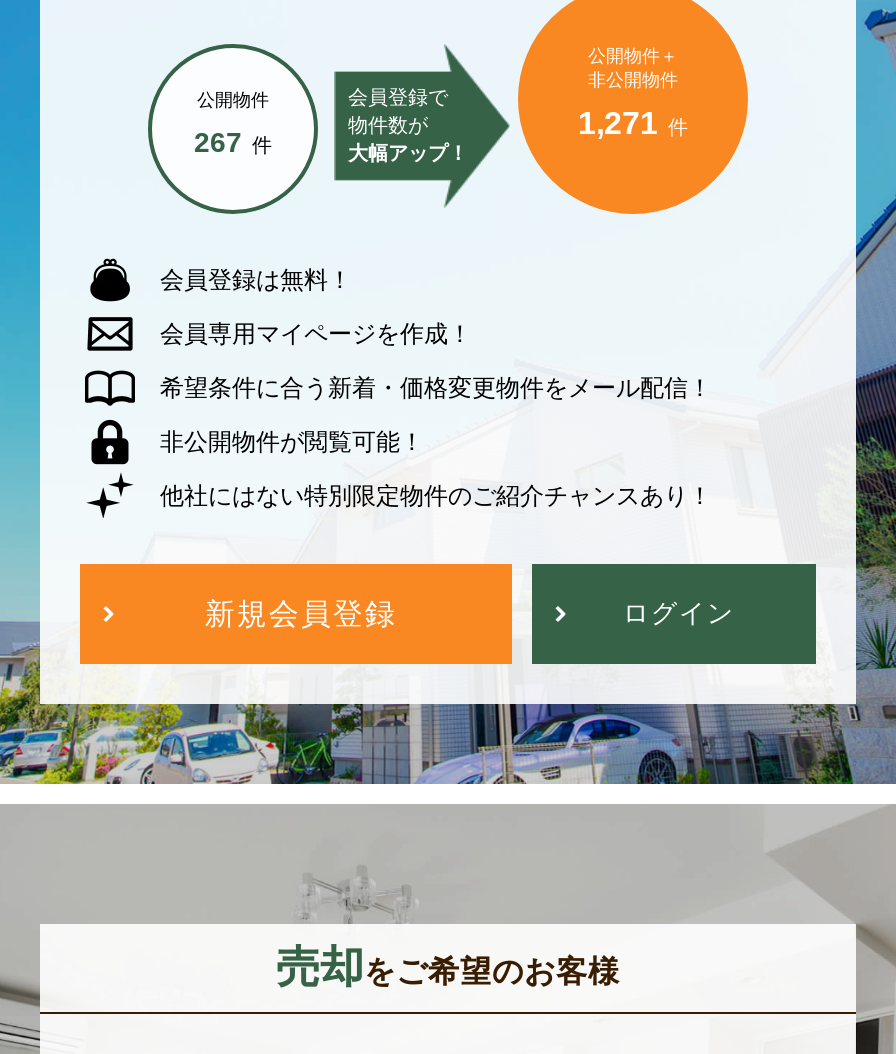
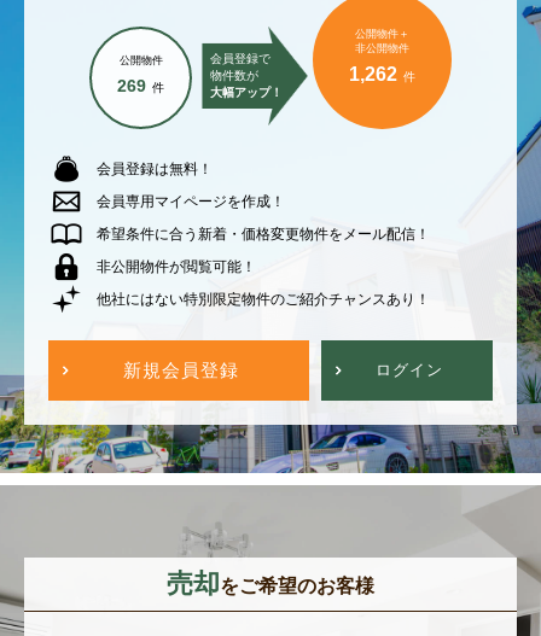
[578,105,688,139] 1,271 件 -> [349,63,415,84] 1,262 件
[194,125,272,157] 267 件 -> [117,75,164,95] 269 件

